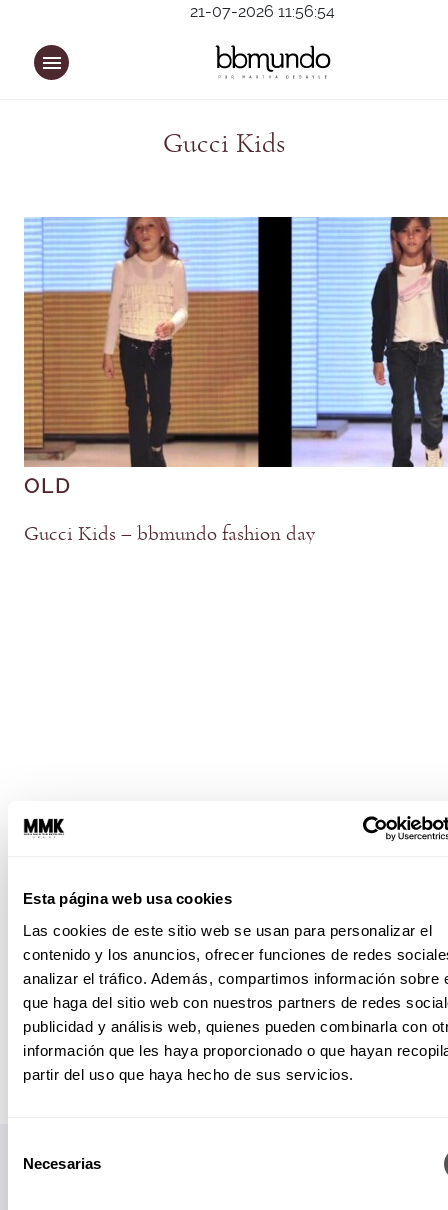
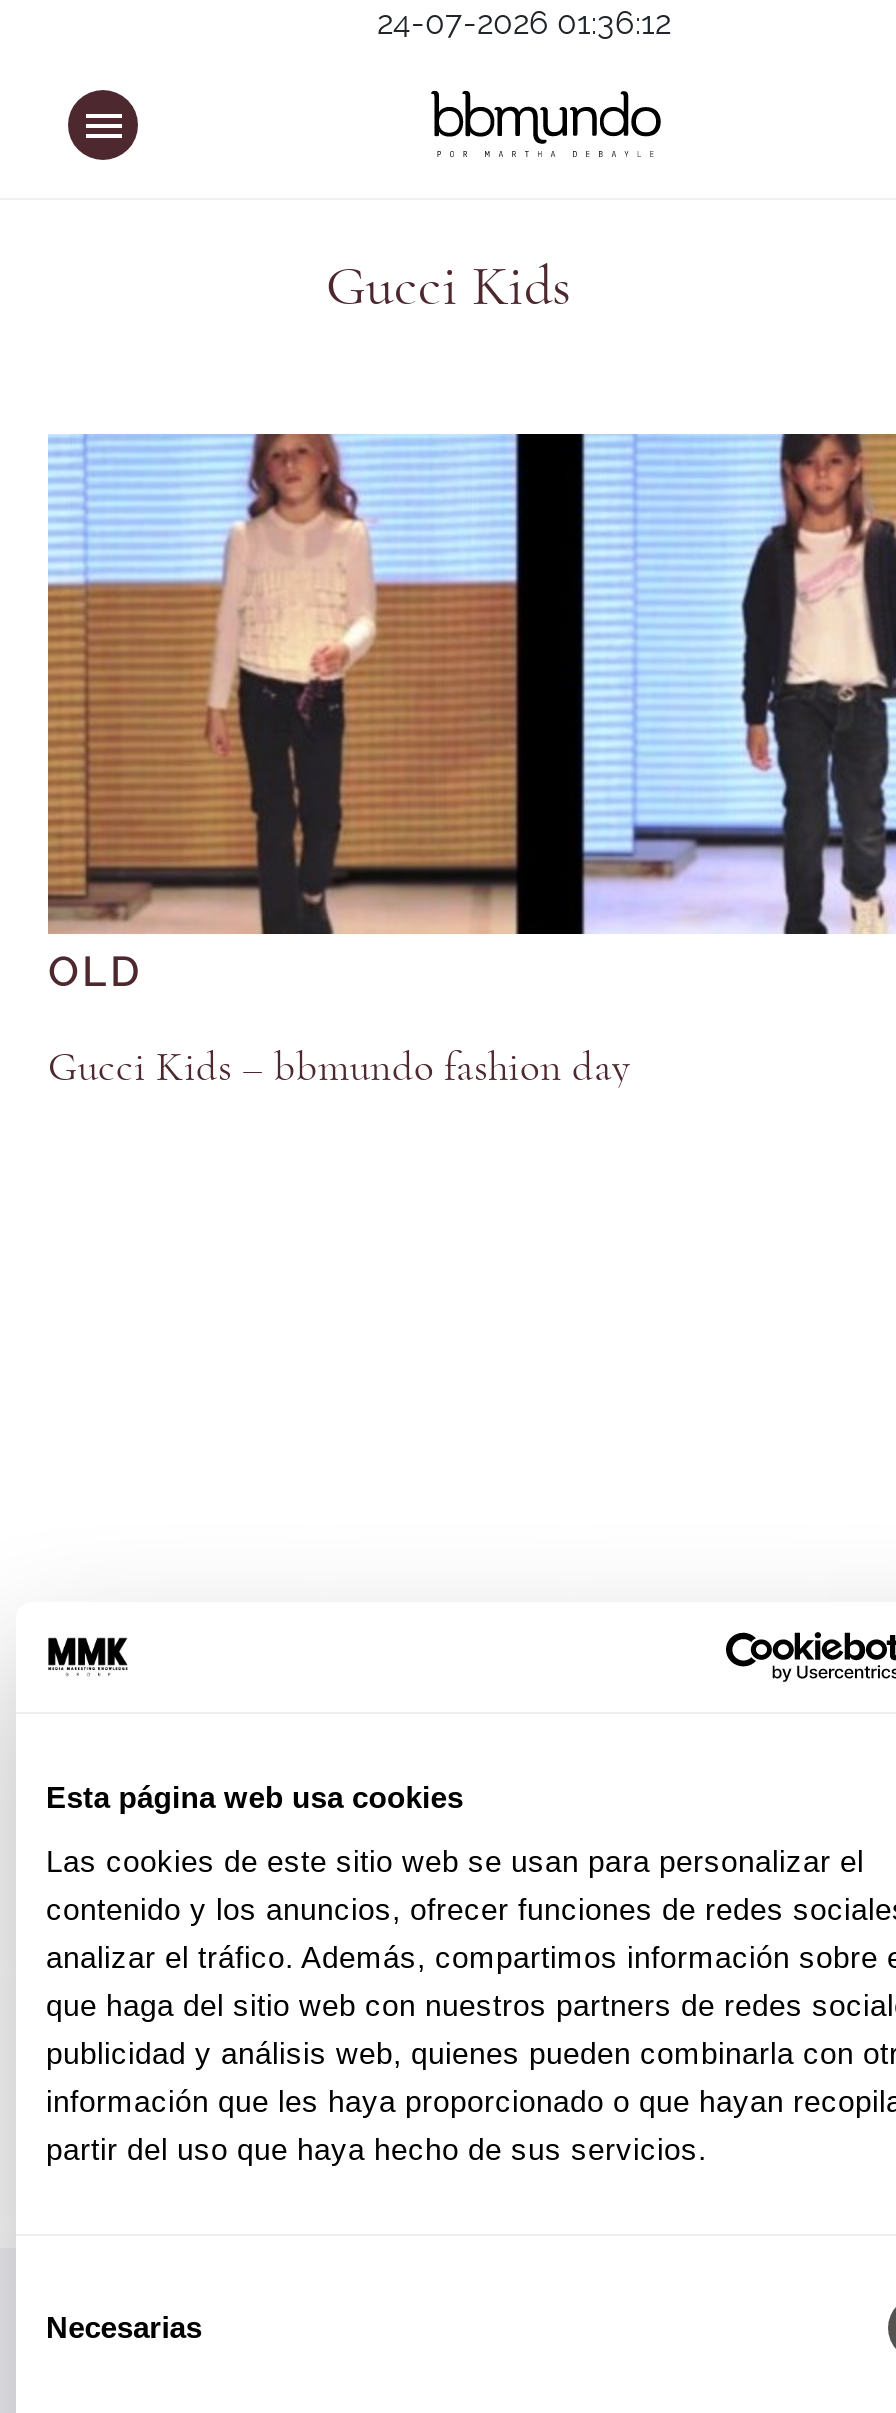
[189,4,334,20] 21-07-2026 11:56:54 -> [377,8,671,40] 24-07-2026 01:36:12

